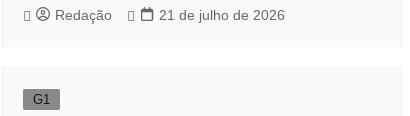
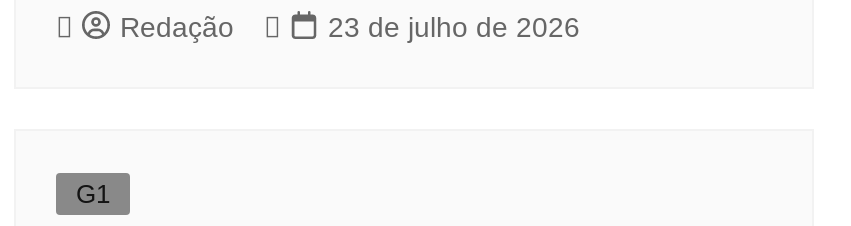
[159,7,285,23] 21 de julho de 2026 -> [328,10,580,42] 23 de julho de 2026

